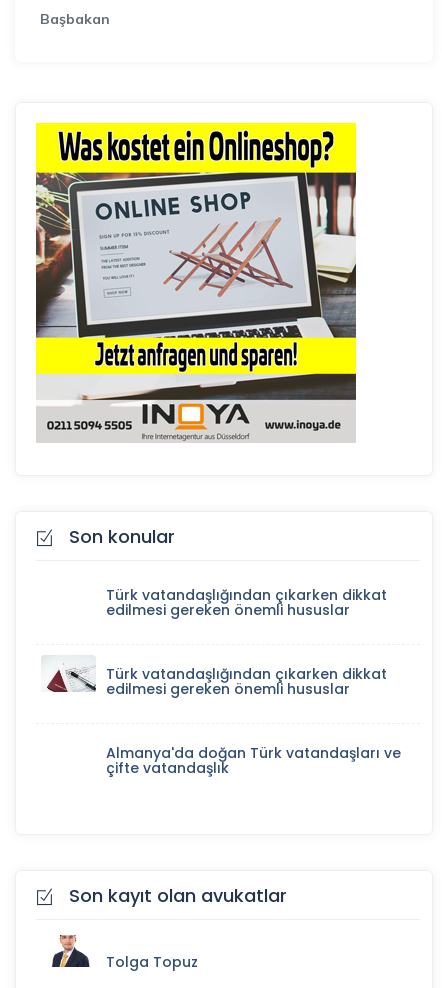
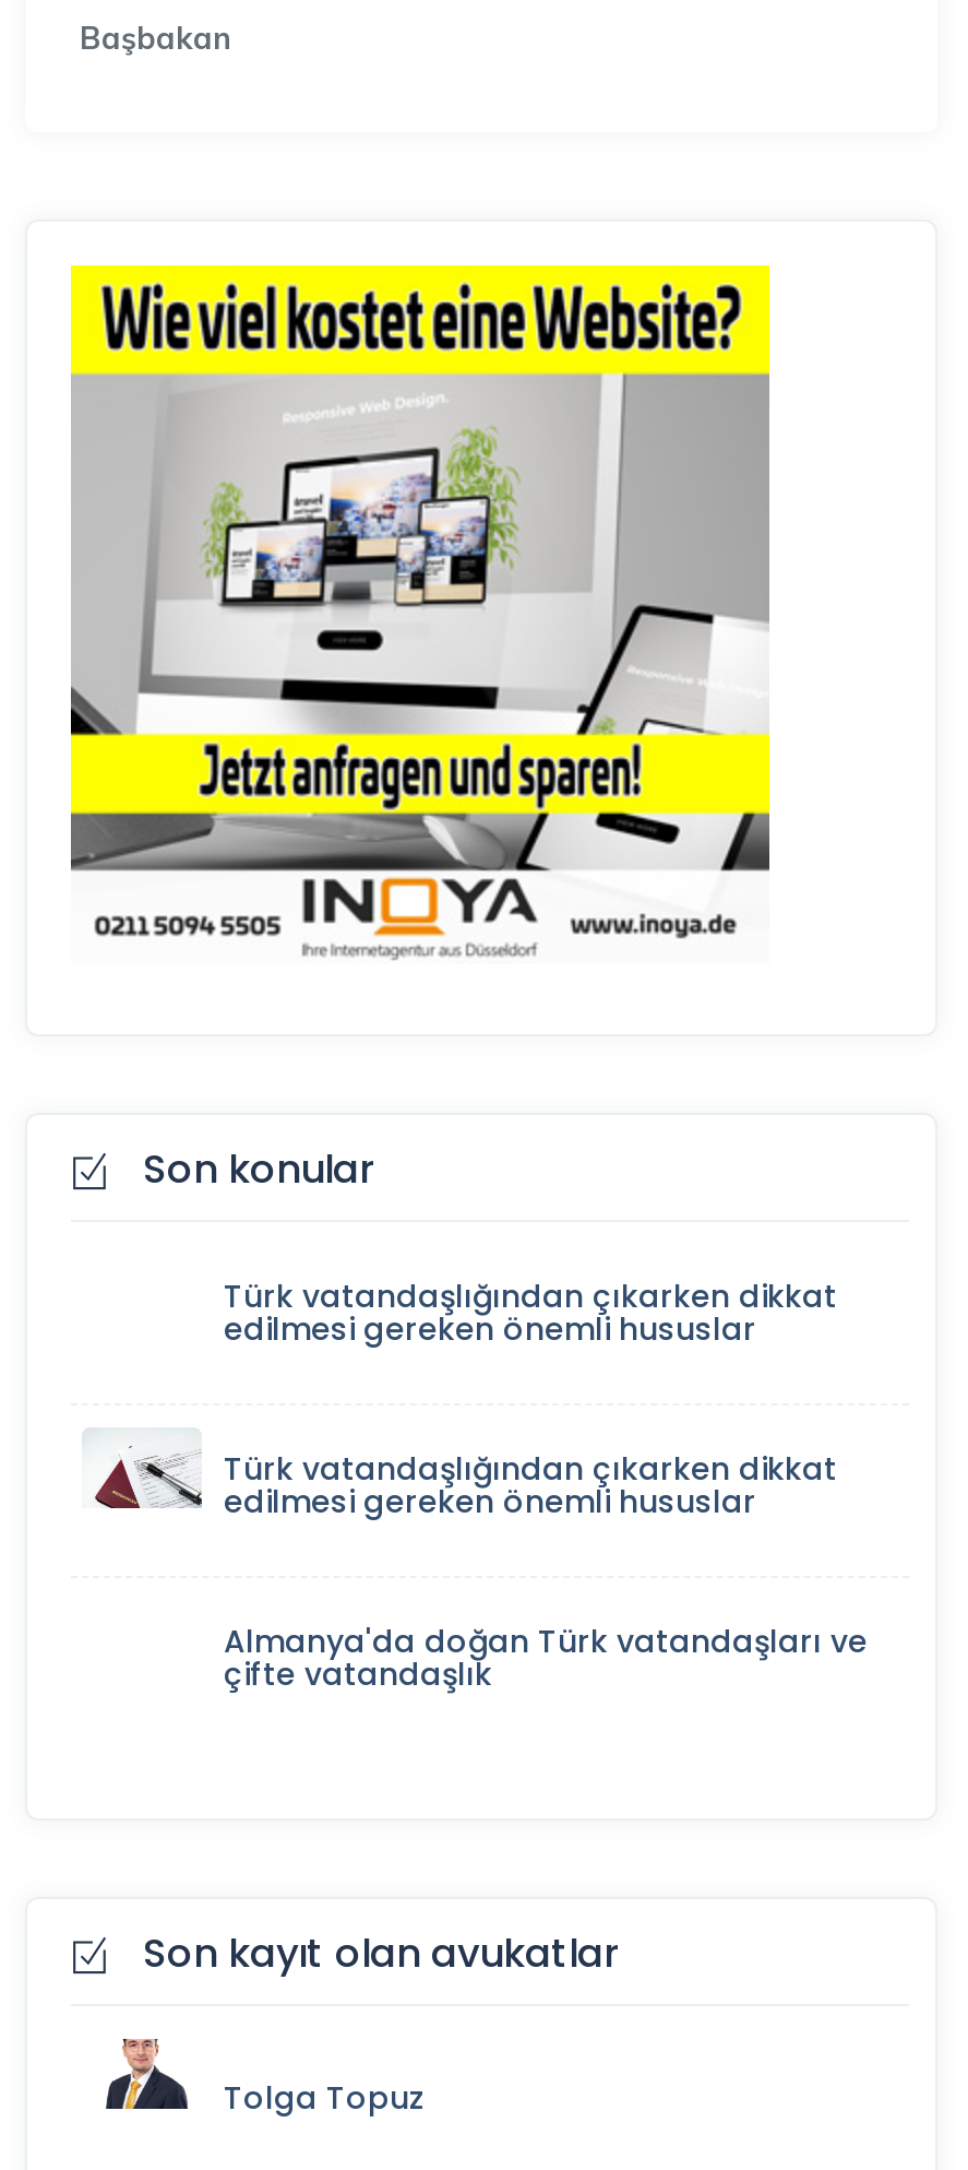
[35,129,357,339] [image] -> [71,281,769,737] [image]
[36,373,355,442] [image] -> [69,809,769,960] [image]

